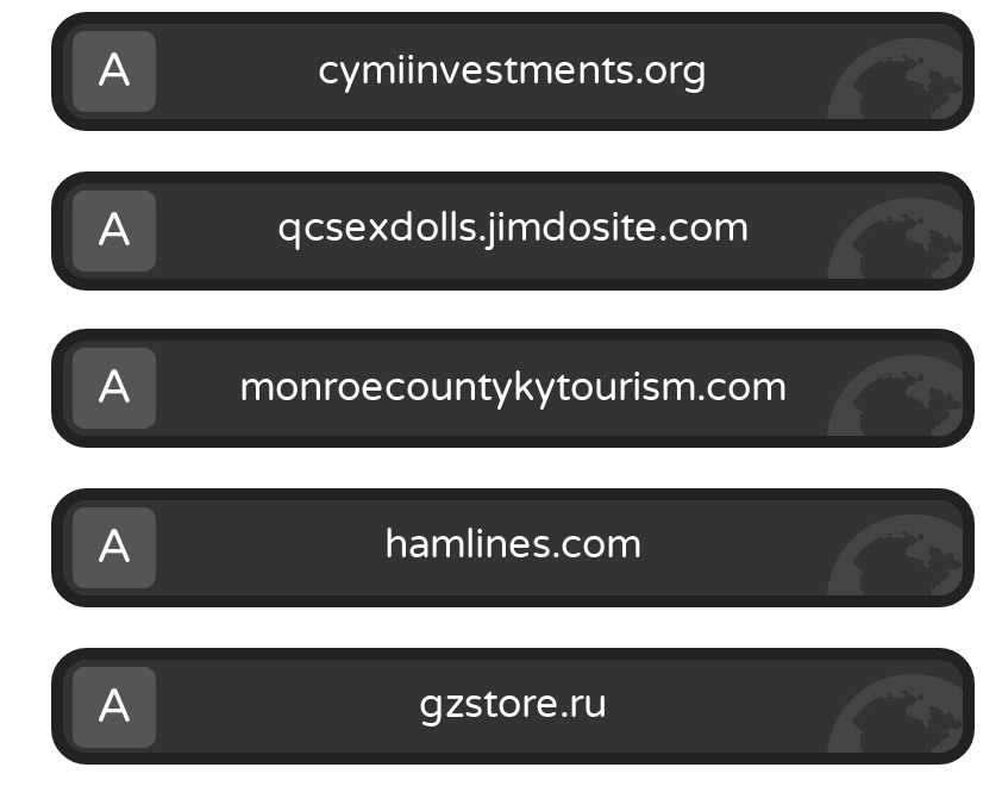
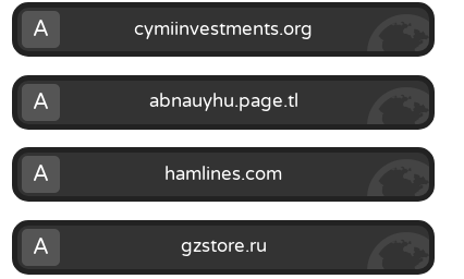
[96,205,787,418] qcsexdolls.jimdosite.com | A | monroecountykytourism.com -> [149,91,298,112] abnauyhu.page.tl

